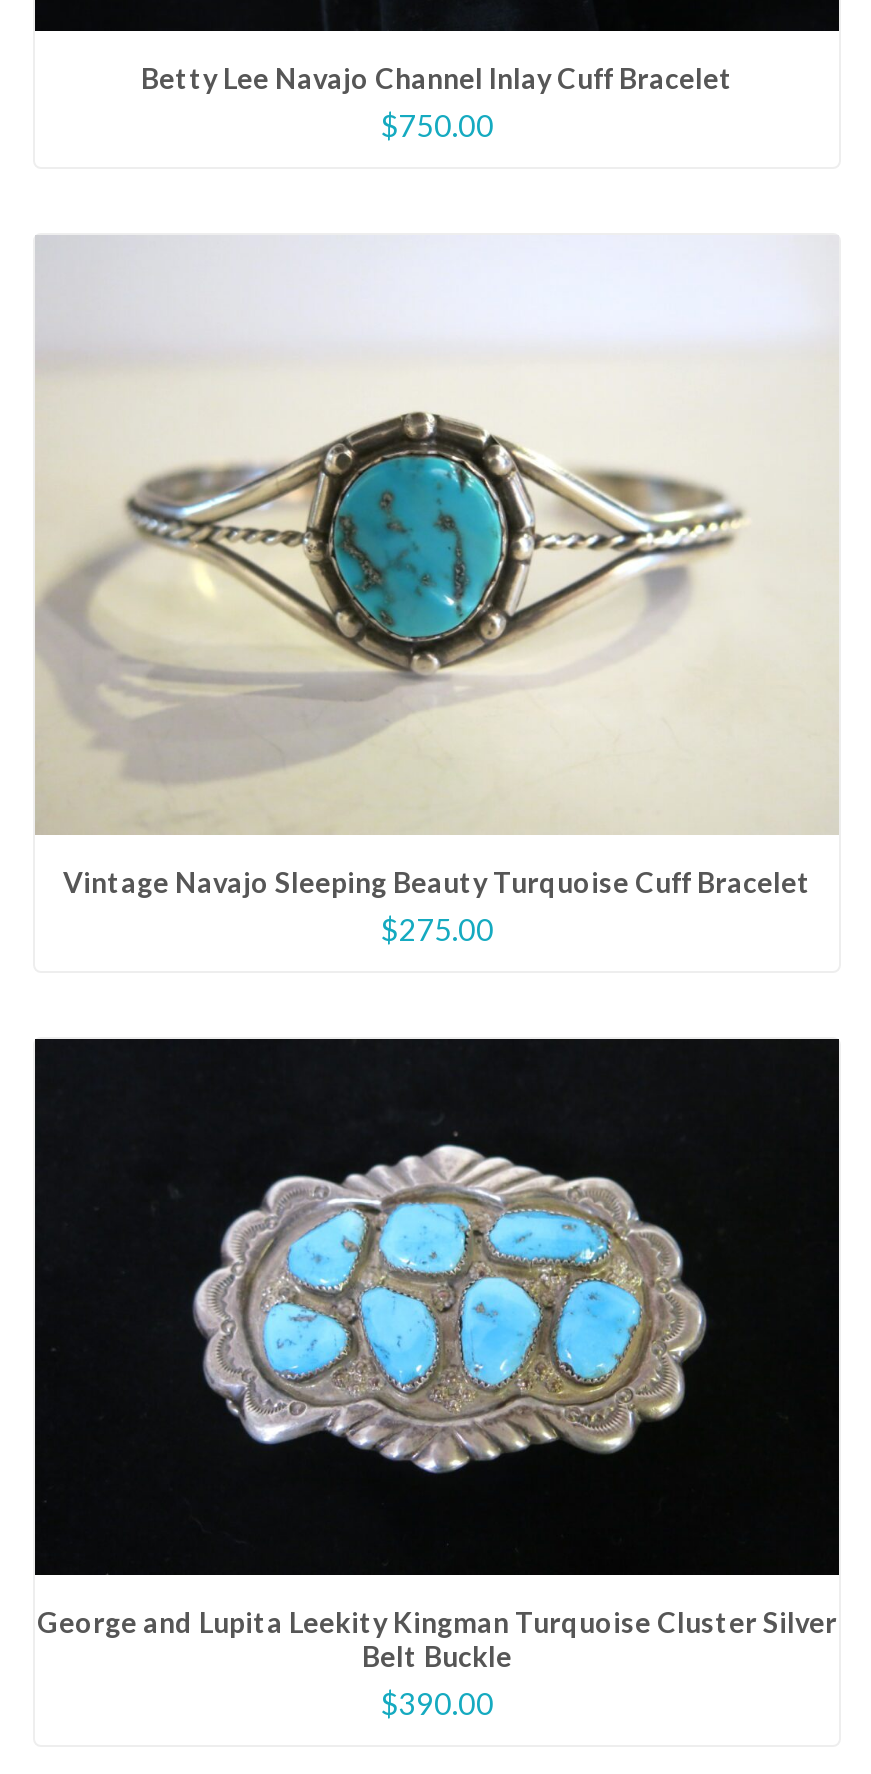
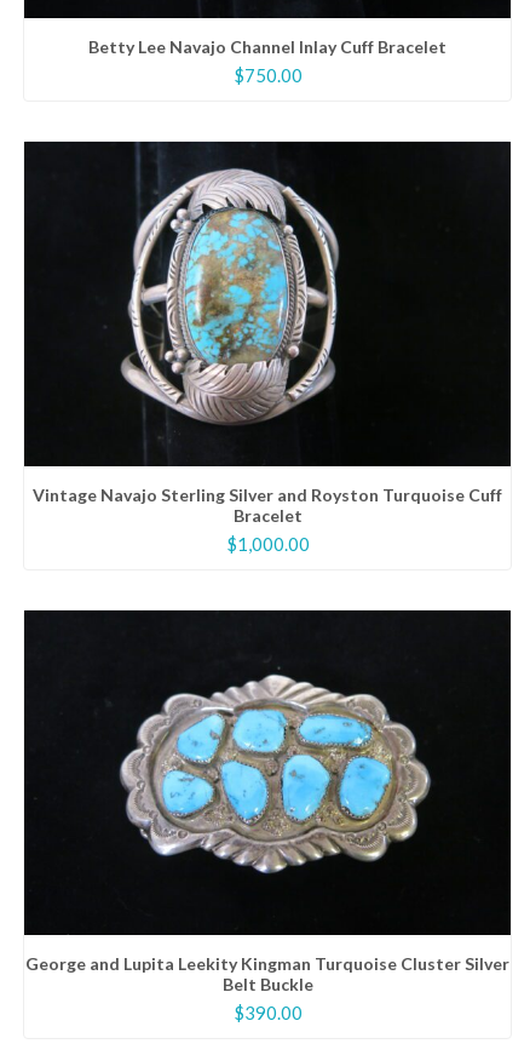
[35,236,839,948] [image] | Vintage Navajo Sleeping Beauty Turquoise Cuff Bracelet | $275.00 -> [23,140,512,555] [image] | Vintage Navajo Sterling Silver and Royston Turquoise Cuff | Bracelet | $1,000.00

